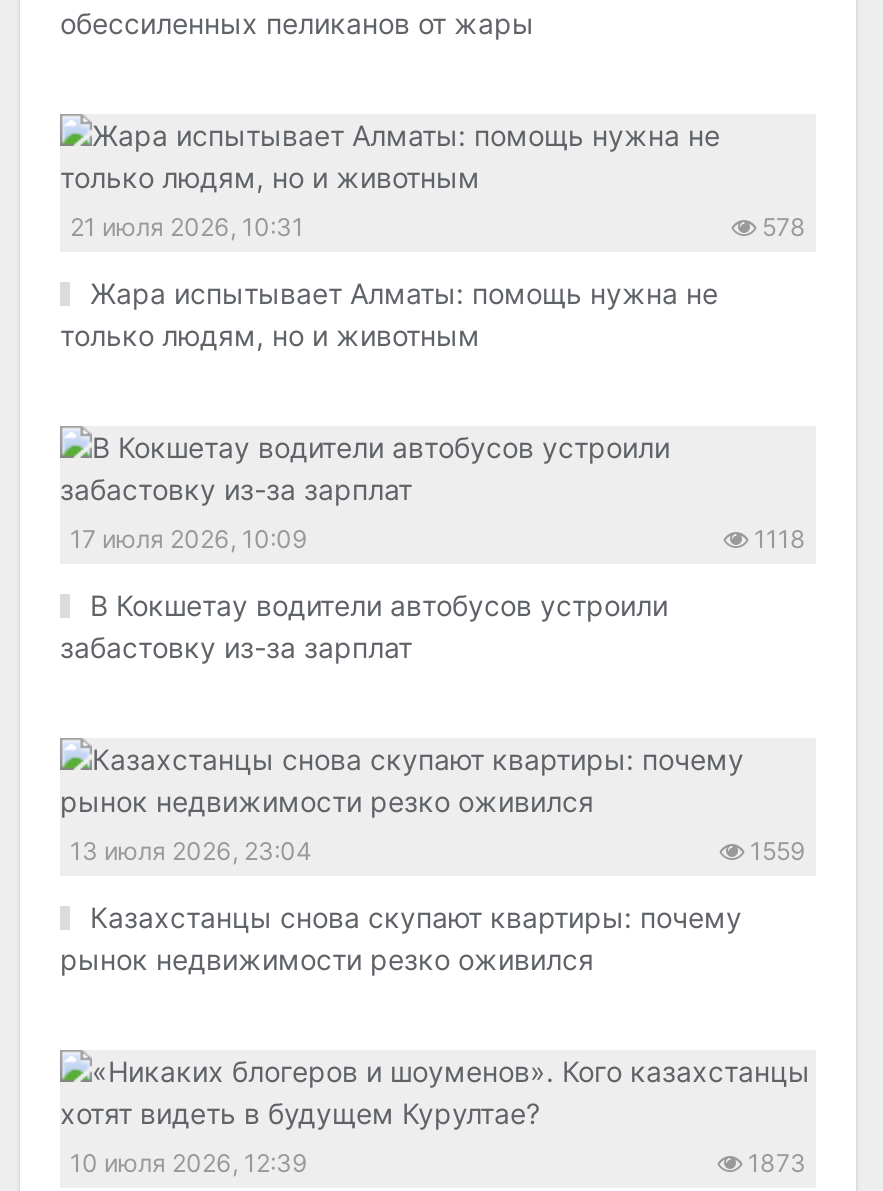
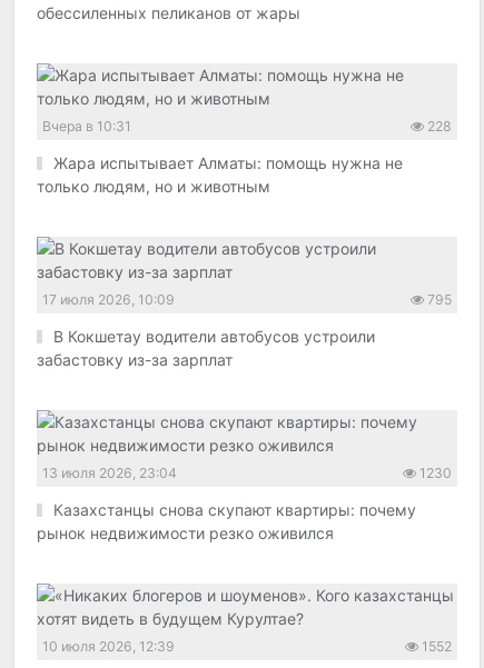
[70,212,806,242] 21 июля 2026, 10:31 | 578 -> [42,118,452,135] Вчера в 10:31 | 228
[748,524,806,554] 1118 -> [424,291,452,308] 795
[744,836,806,866] 1559 -> [416,465,452,481] 1230
[742,1148,806,1178] 1873 -> [418,638,452,655] 1552

